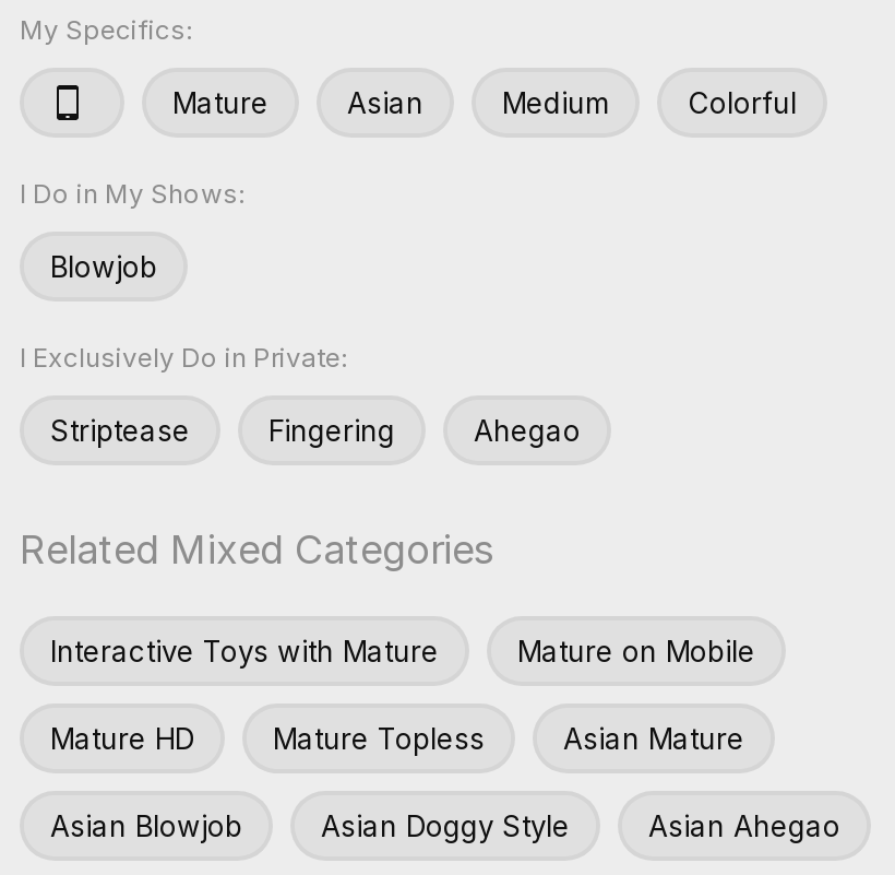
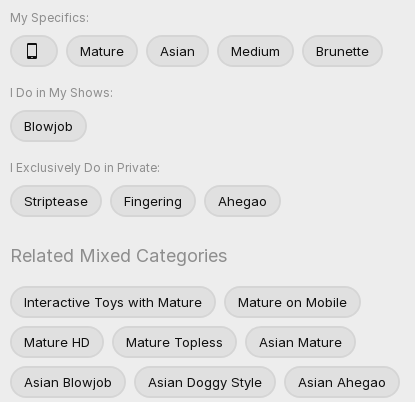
[688,84,797,119] Colorful -> [316,43,369,59] Brunette

